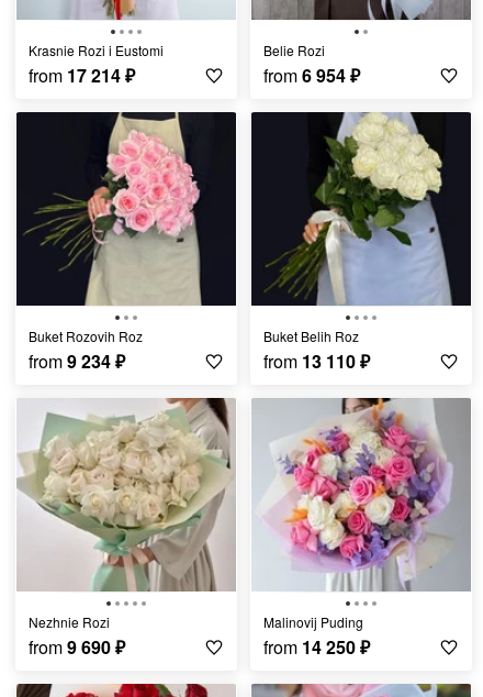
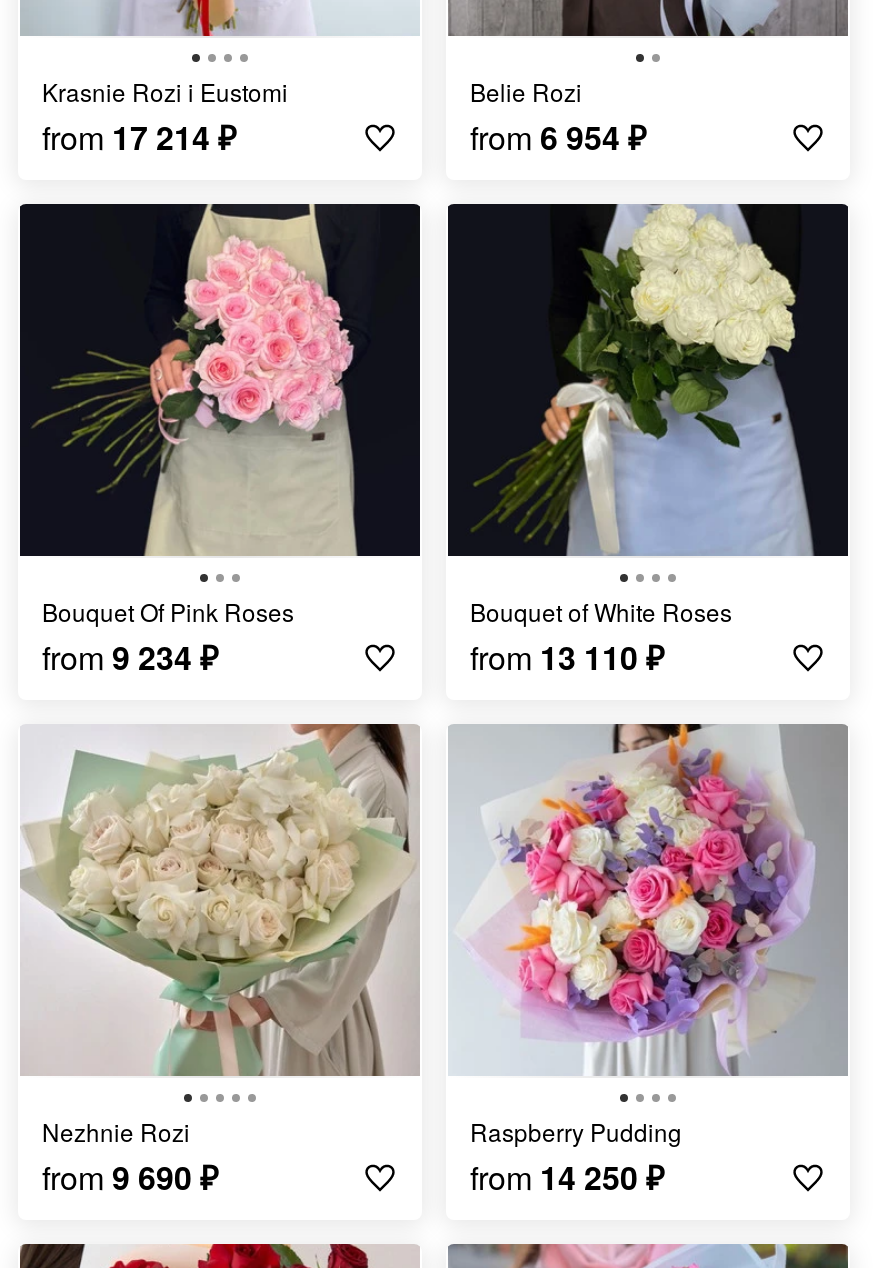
[37,327,143,345] Buket Rozovih Roz -> [58,594,294,628] Bouquet Of Pink Roses
[272,327,359,345] Buket Belih Roz -> [486,594,732,628] Bouquet of White Roses
[274,612,363,631] Malinovij Puding -> [488,1114,682,1148] Raspberry Pudding

